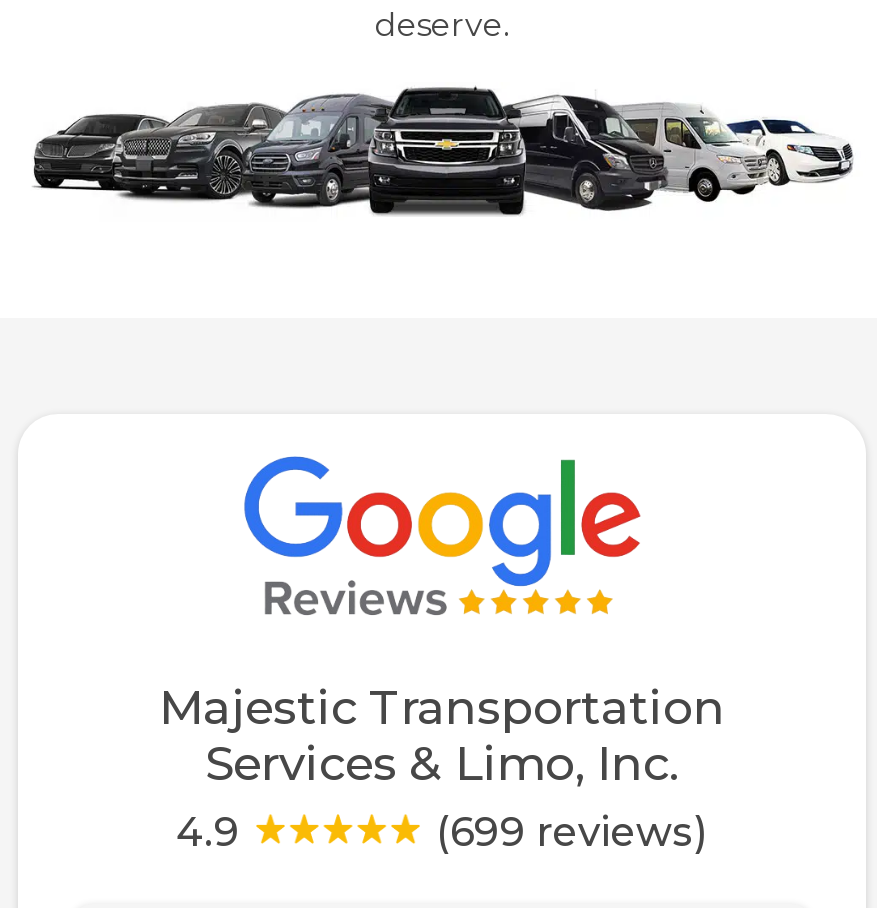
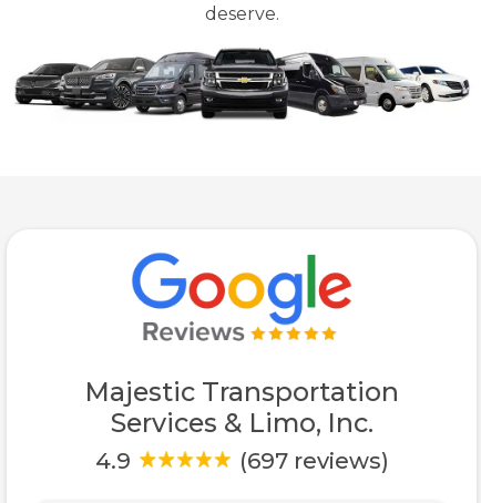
[436,809,708,857] (699 reviews) -> [239,448,388,475] (697 reviews)

